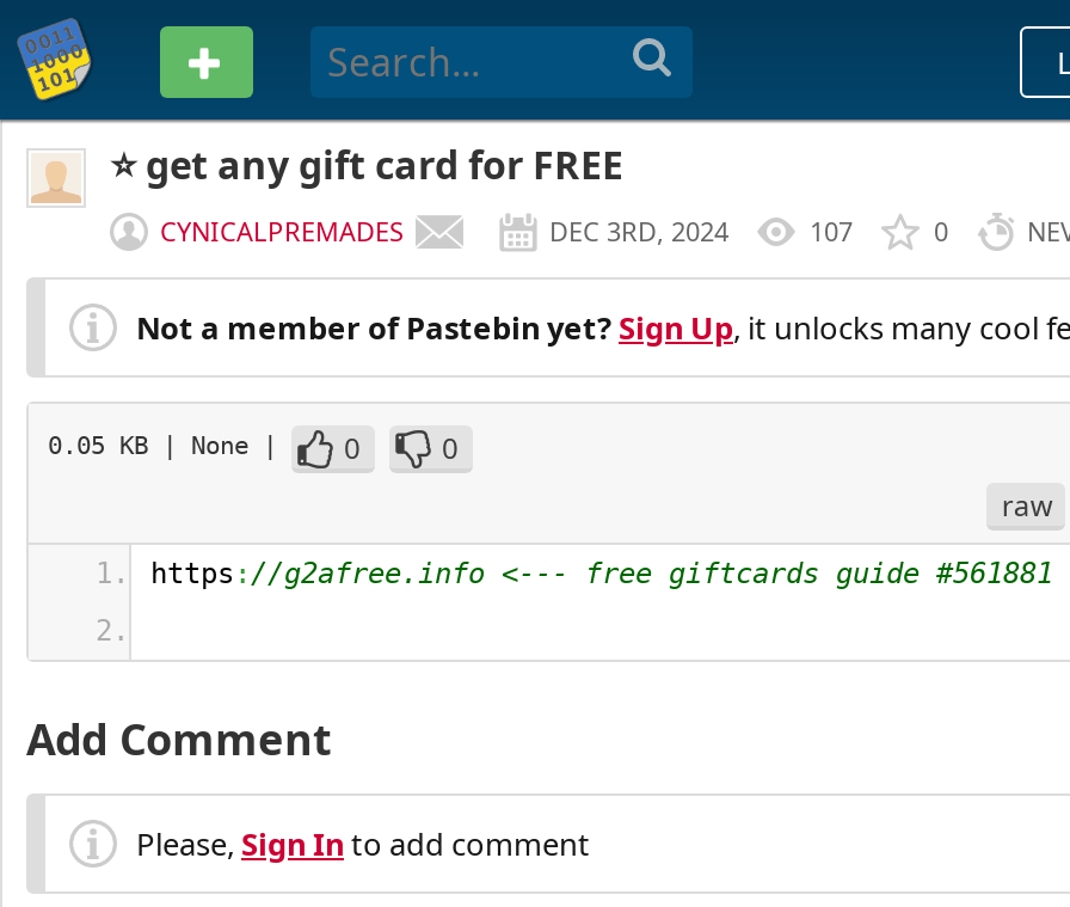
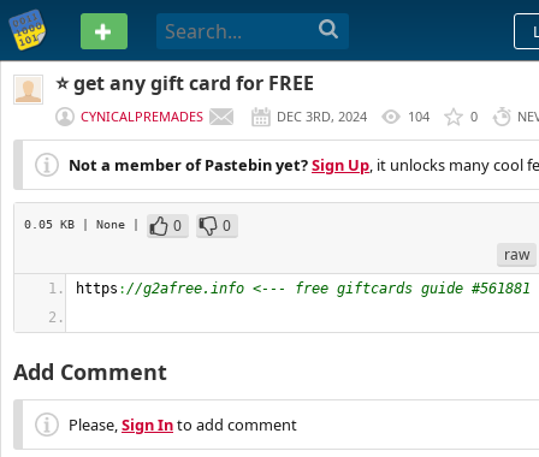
[810,213,853,249] 107 -> [408,107,430,125] 104

